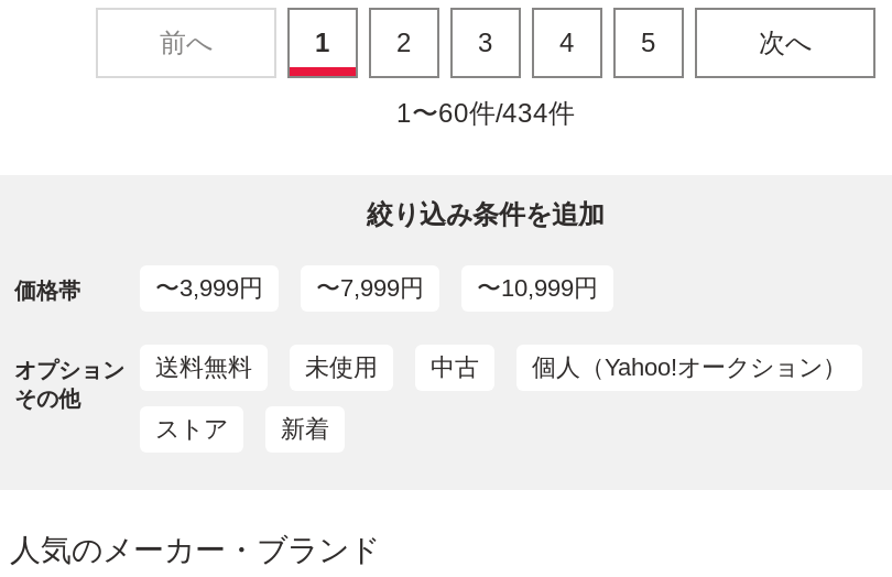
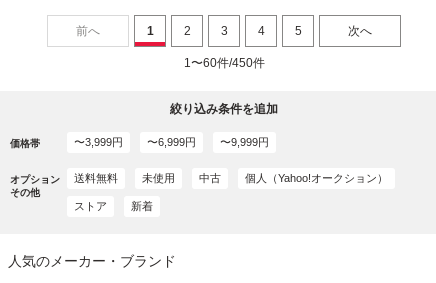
[396,98,575,128] 1〜60件/434件 -> [183,56,264,70] 1〜60件/450件
[316,274,424,300] 〜7,999円 -> [147,136,196,148] 〜6,999円
[477,274,598,300] 〜10,999円 -> [220,136,269,148] 〜9,999円

